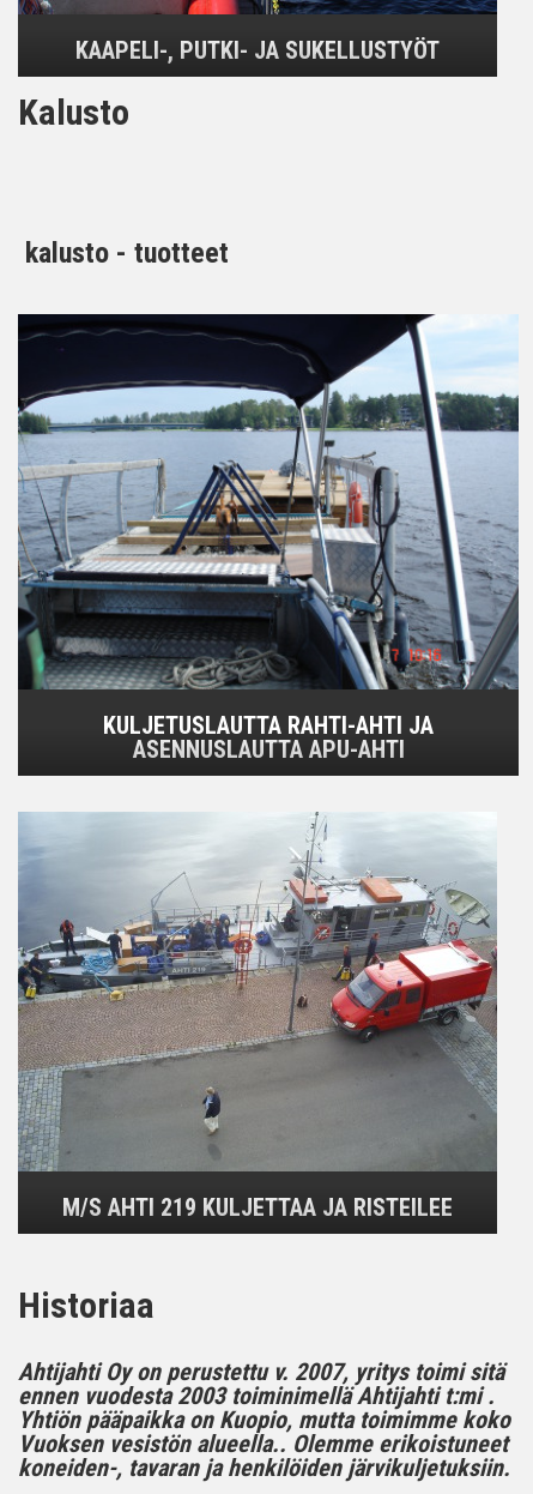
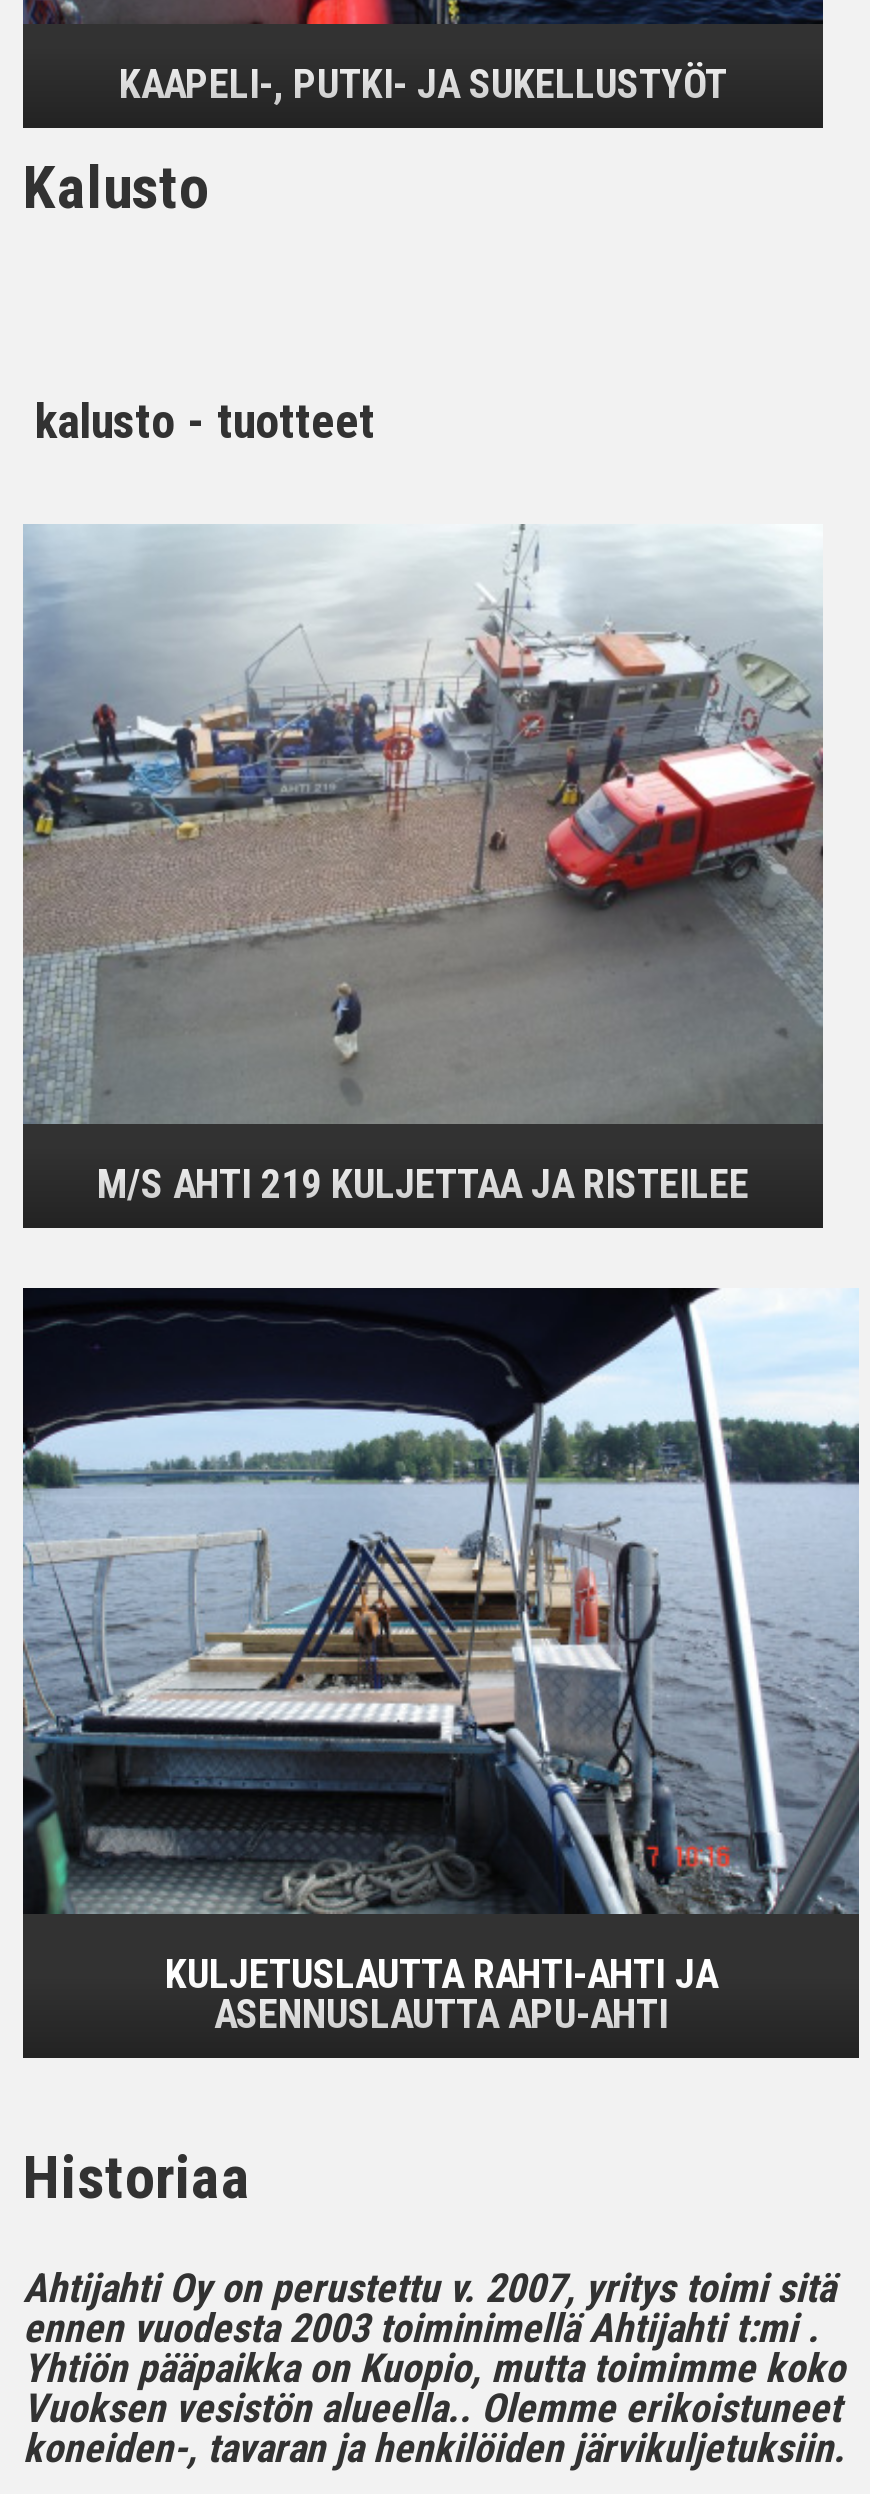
moved [16,314,520,764] -> [19,1288,861,2039]: [image] | KULJETUSLAUTTA RAHTI-AHTI JA | ASENNUSLAUTTA APU-AHTI
moved [18,812,498,1234] -> [23,524,825,1230]: [image] | M/S AHTI 219 KULJETTAA JA RISTEILEE

